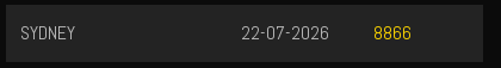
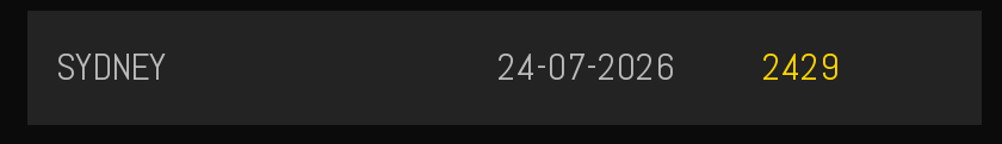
[241,22,329,46] 22-07-2026 -> [497,45,674,92] 24-07-2026
[373,22,412,46] 8866 -> [762,46,839,94] 2429

